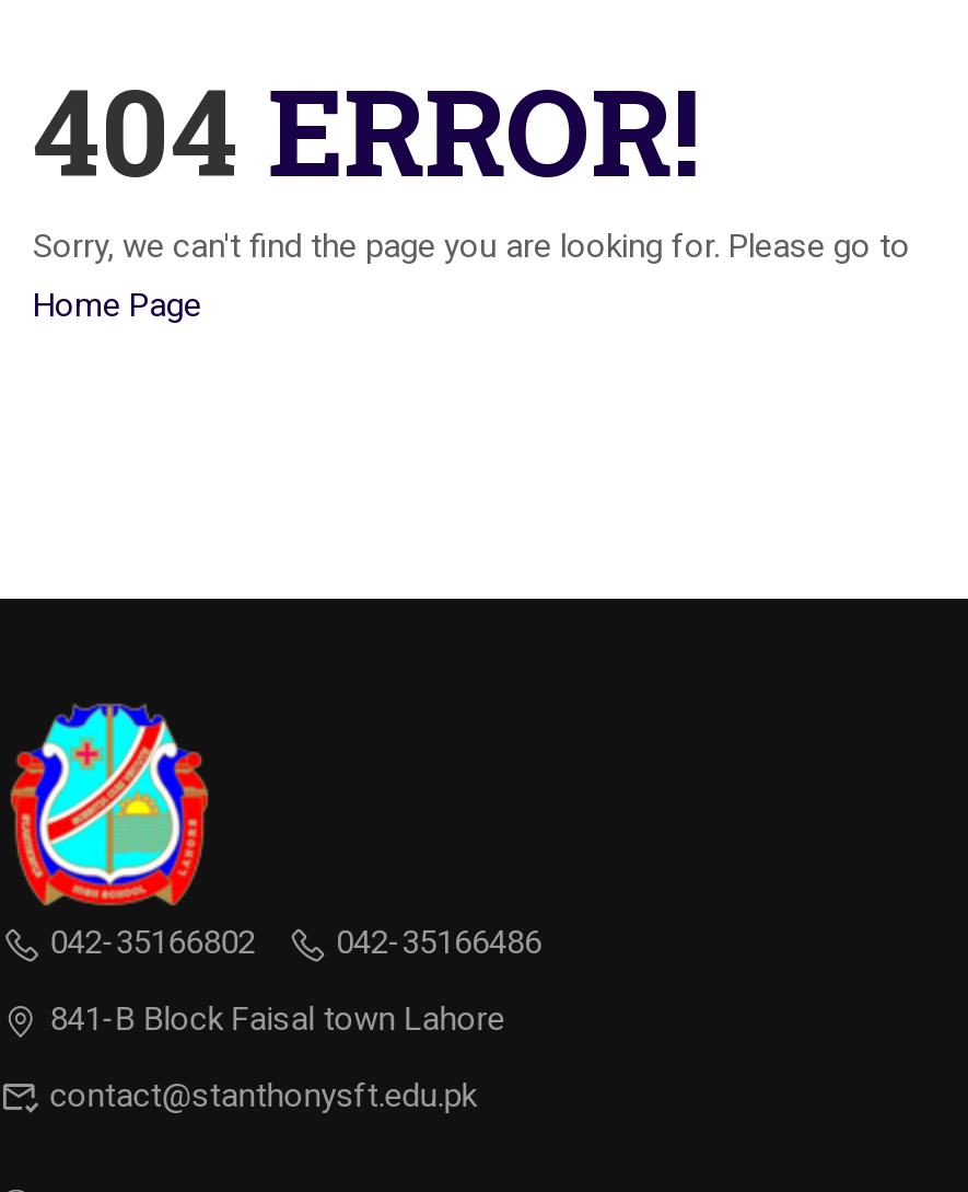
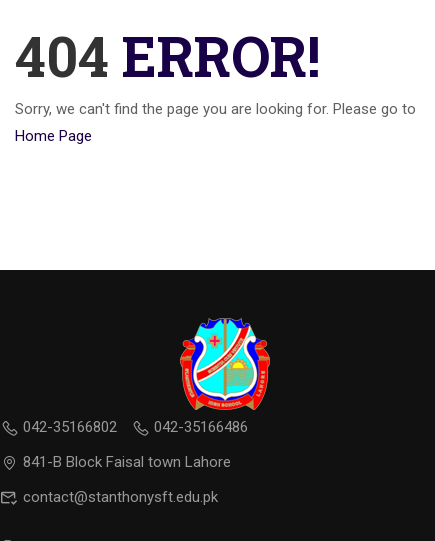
none -> [179,317,271,411] [image]
[9,702,210,907] [image] -> none

